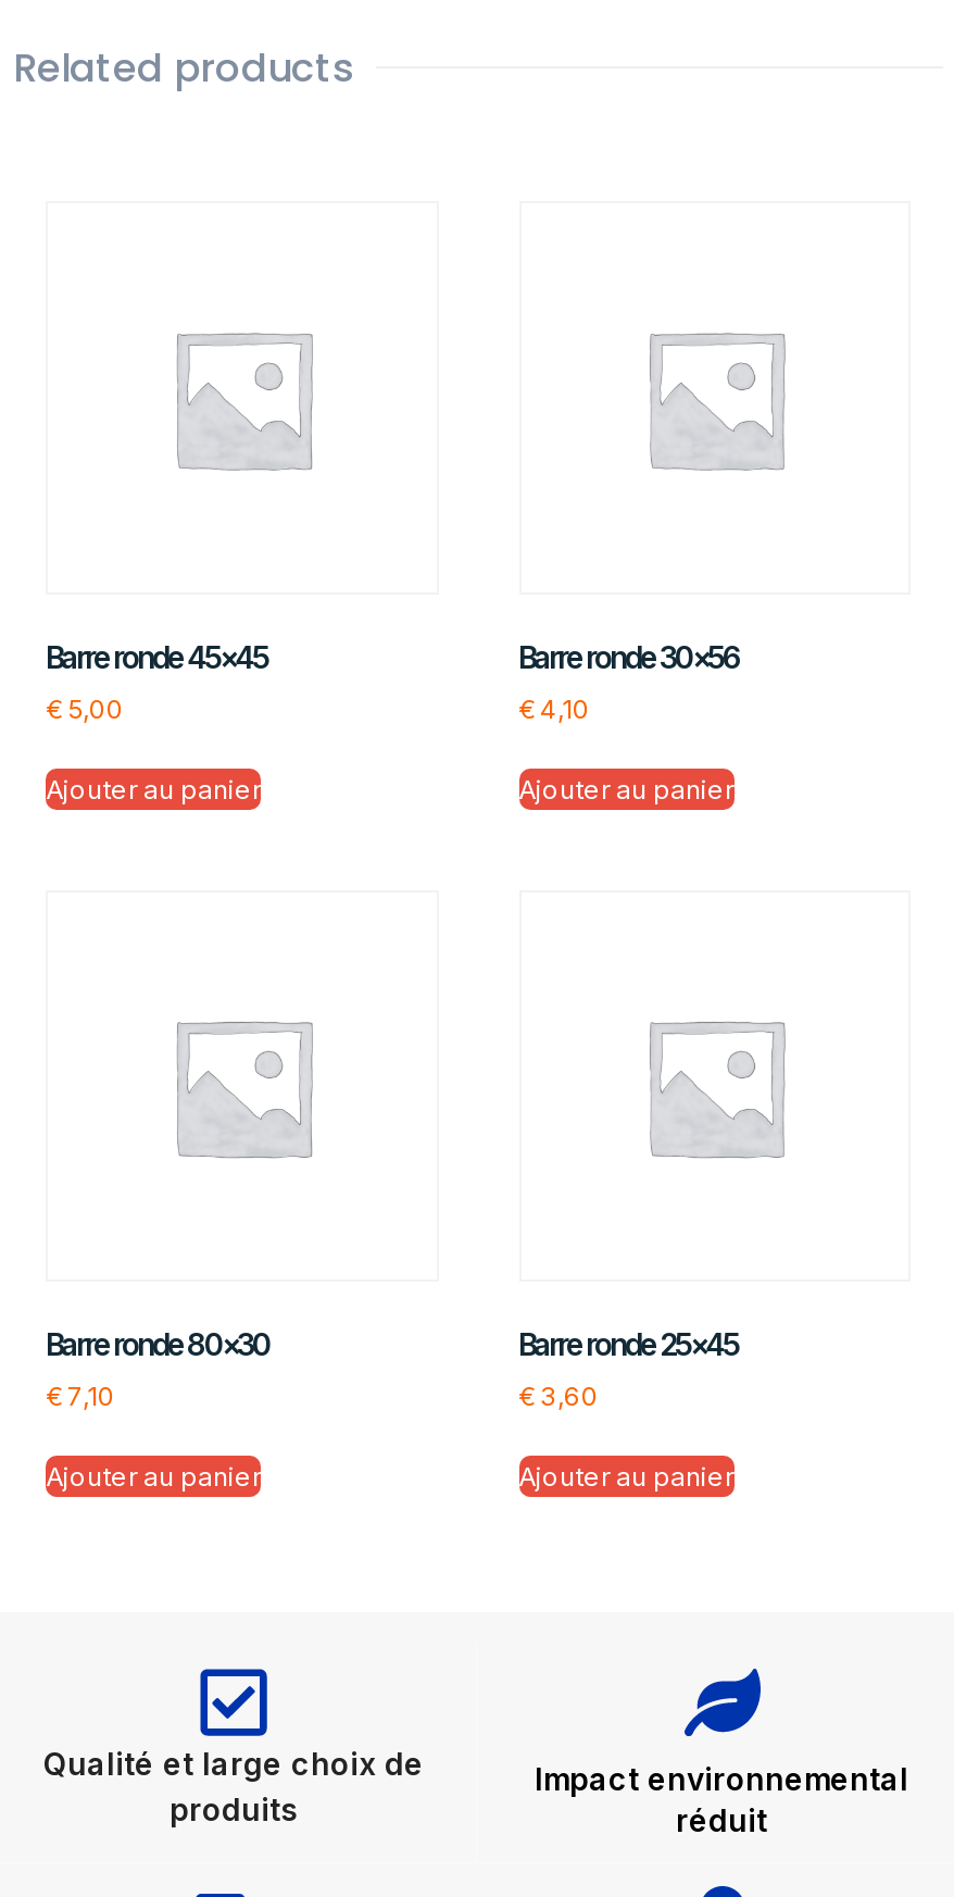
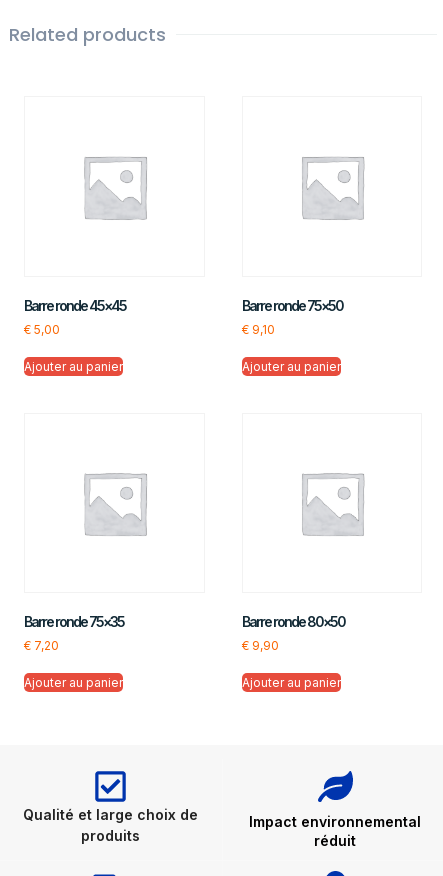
[518,638,740,675] Barre ronde 30×56 -> [241,297,342,314] Barre ronde 75×50
[518,692,590,725] €4,10 -> [241,322,274,337] €9,10
[46,1326,269,1363] Barre ronde 80×30 -> [24,613,124,630] Barre ronde 75×35
[518,1326,738,1363] Barre ronde 25×45 -> [241,613,344,630] Barre ronde 80×50
[46,1380,115,1413] €7,10 -> [24,638,59,653] €7,20
[518,1380,599,1413] €3,60 -> [241,638,278,653] €9,90

